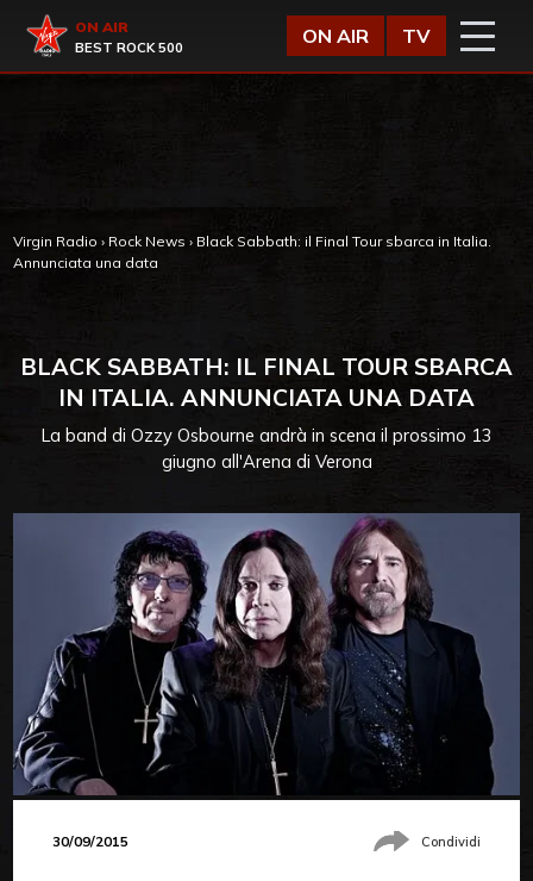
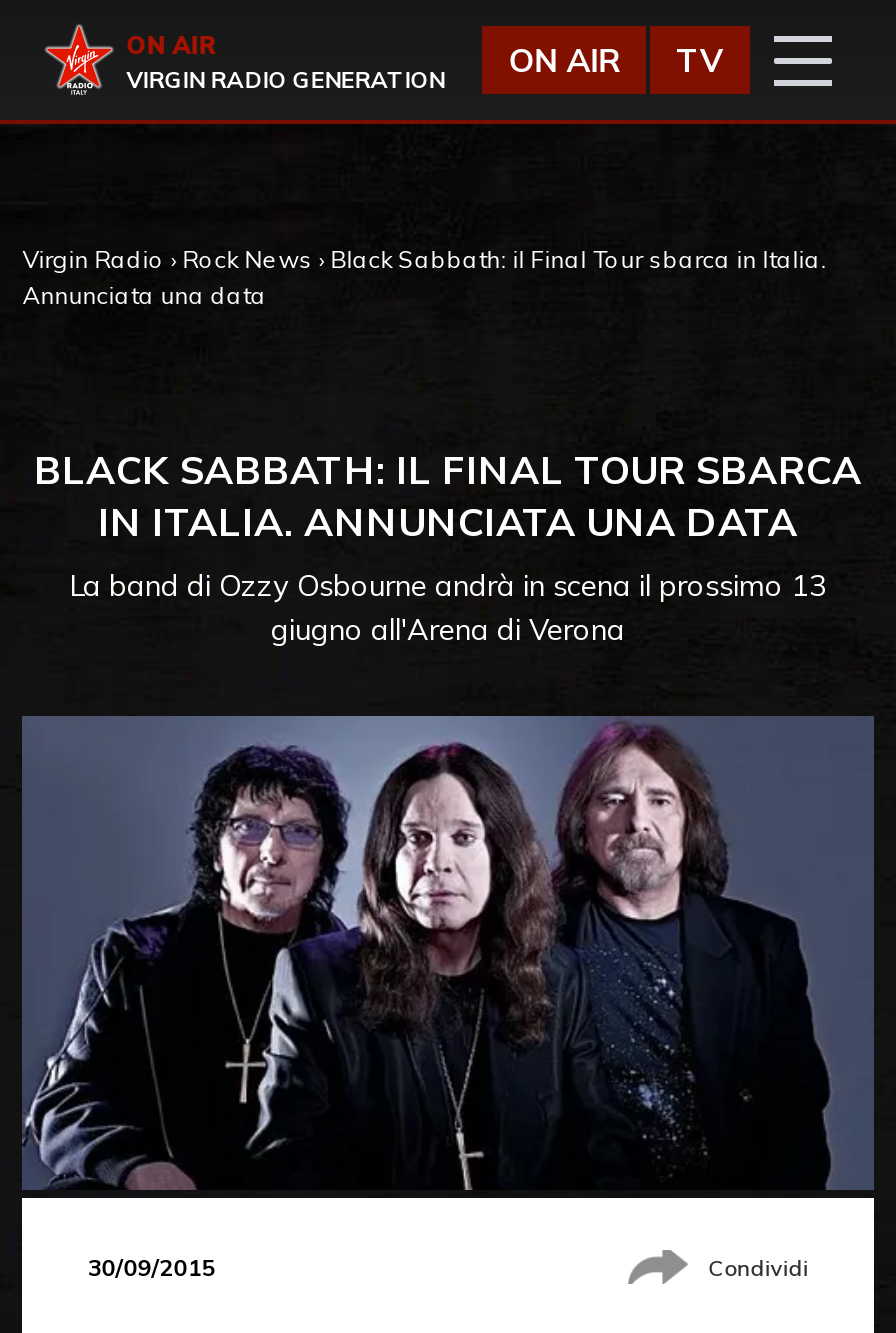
[75,39,183,56] BEST ROCK 500 -> [126,66,444,94] VIRGIN RADIO GENERATION

